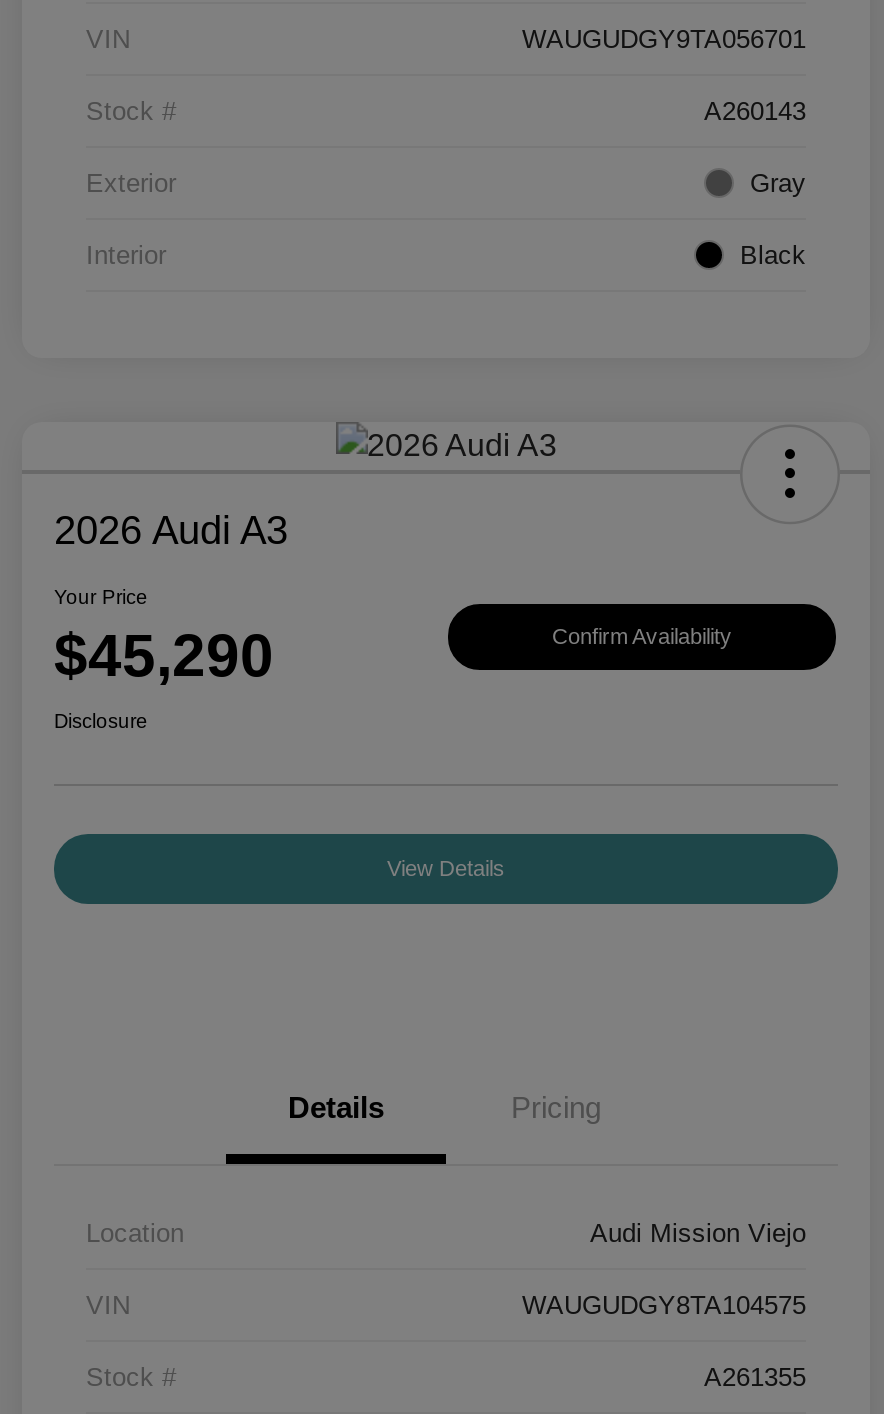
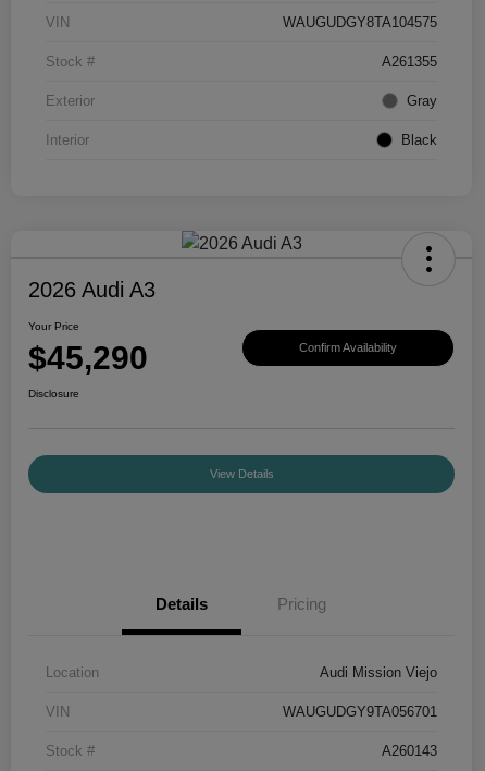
[522,24,806,54] WAUGUDGY9TA056701 -> [283,14,437,31] WAUGUDGY8TA104575
[704,96,806,126] A260143 -> [382,54,437,70] A261355
[522,1290,806,1320] WAUGUDGY8TA104575 -> [283,704,437,720] WAUGUDGY9TA056701
[704,1362,806,1392] A261355 -> [382,743,437,759] A260143

